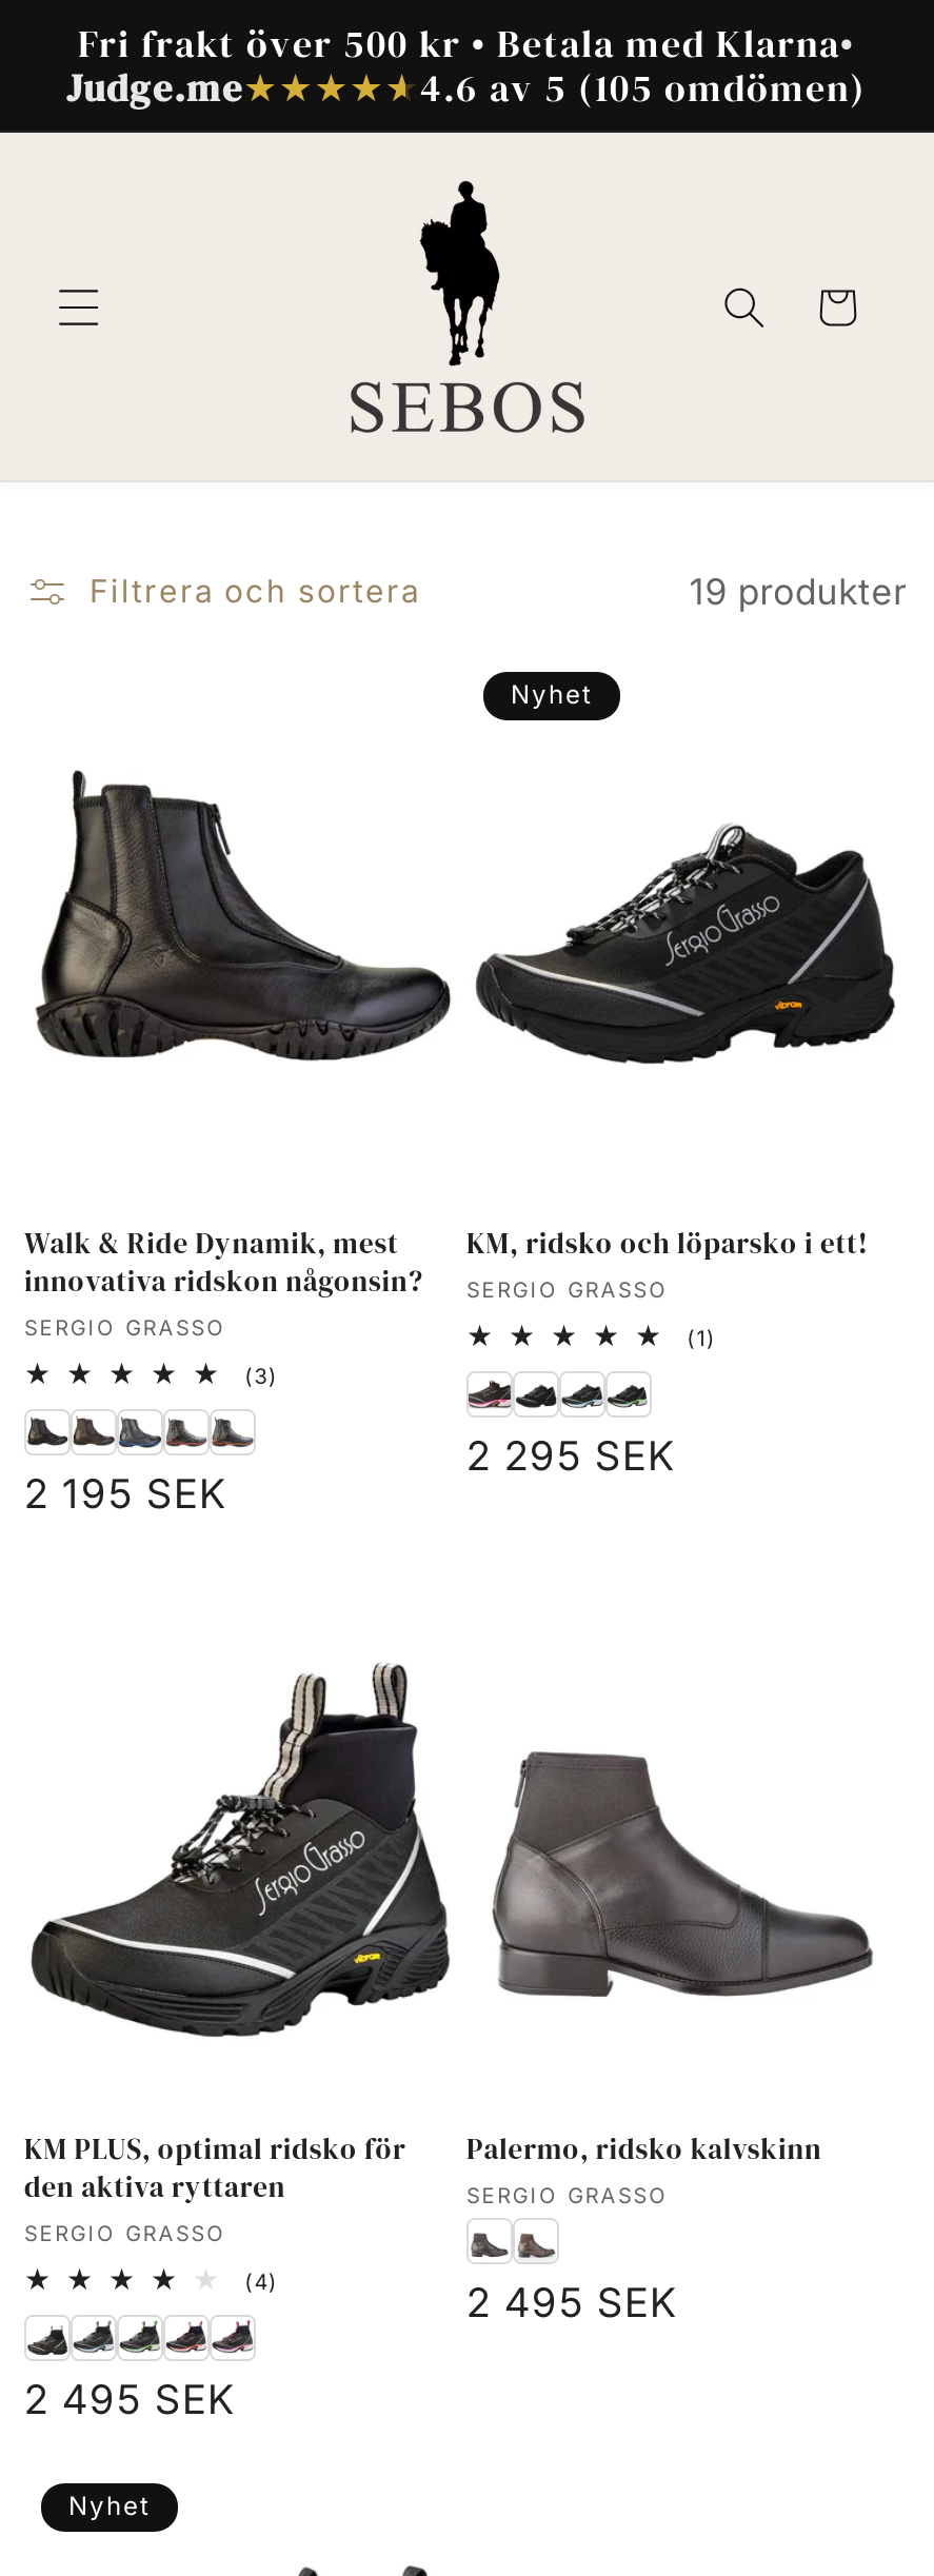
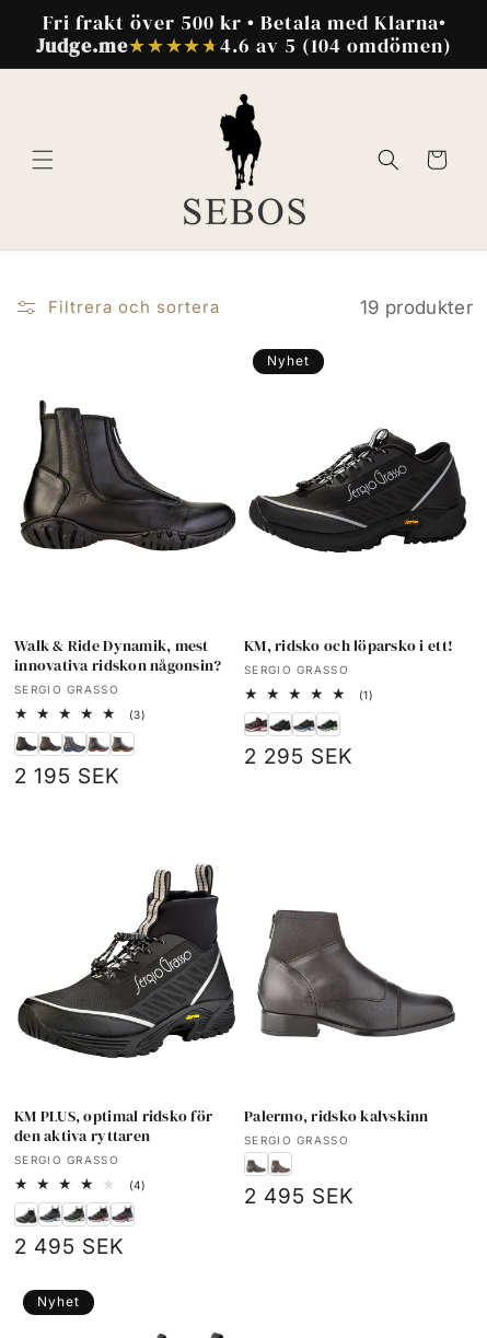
[420,61,867,114] 4.6 av 5 (105 omdömen) -> [220,32,452,59] 4.6 av 5 (104 omdömen)

